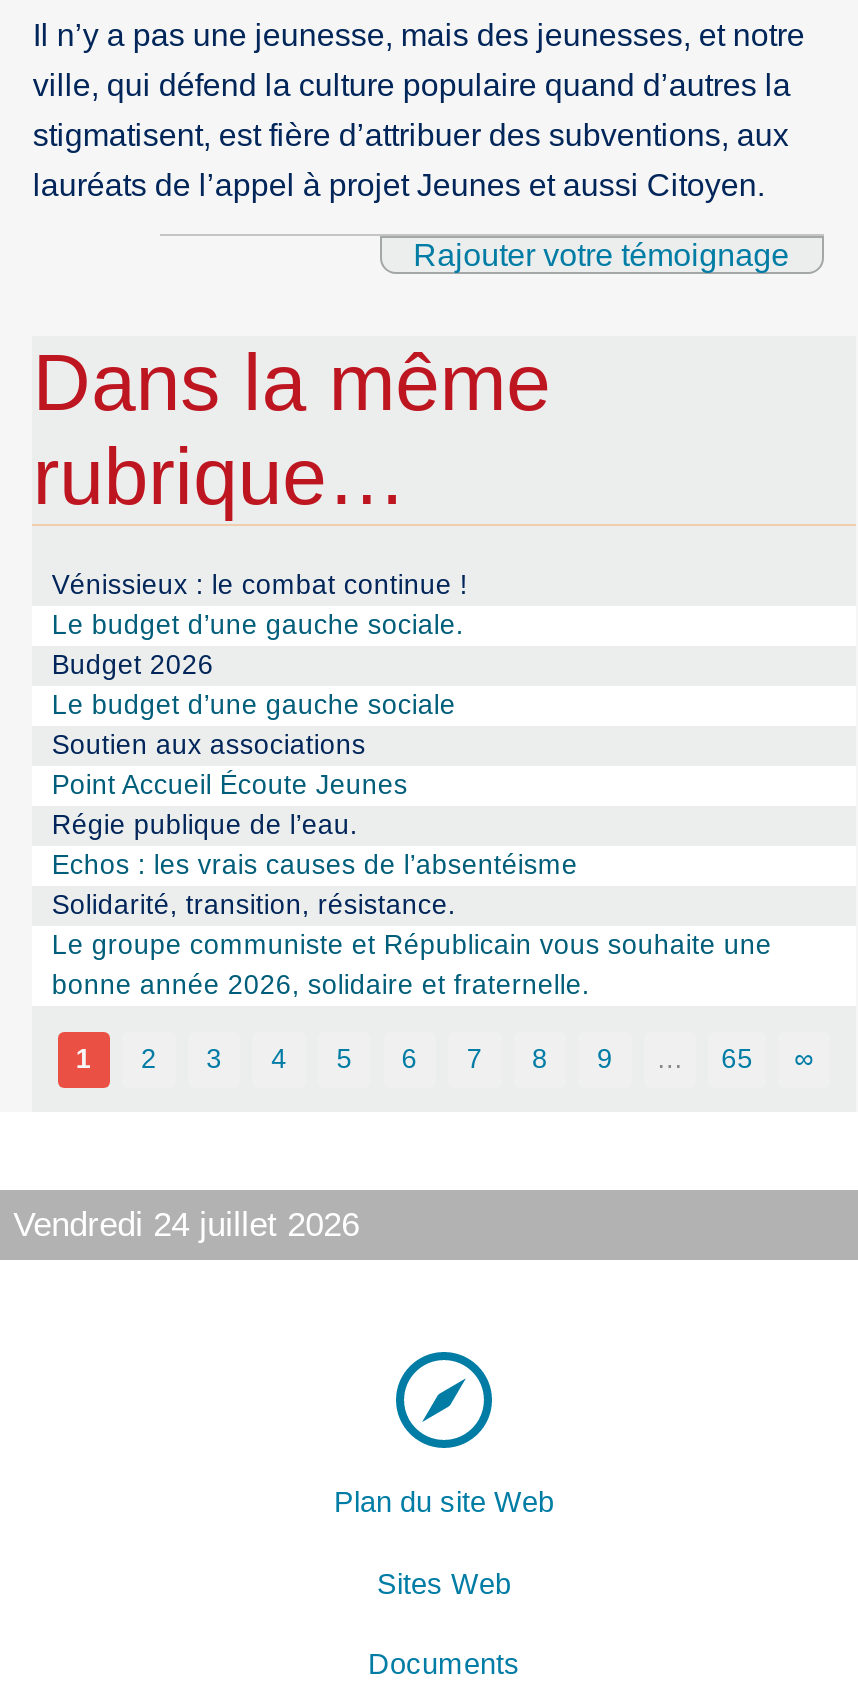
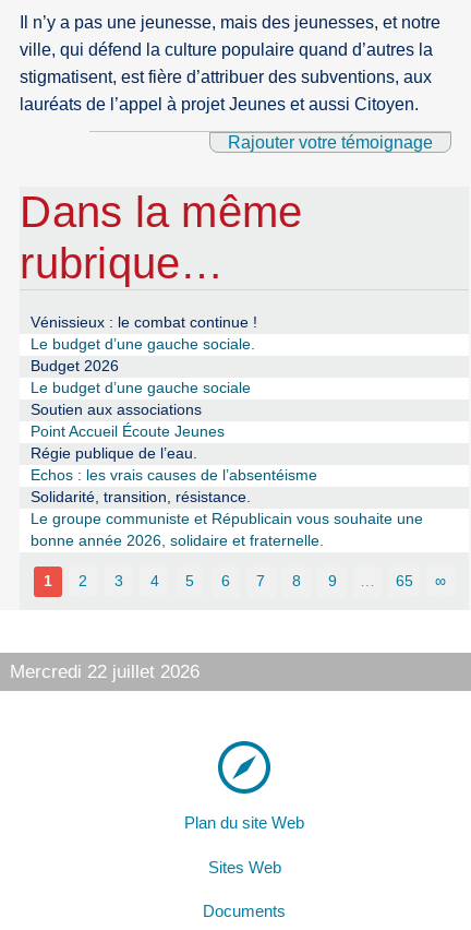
[13,1204,359,1244] Vendredi 24 juillet 2026 -> [9,660,199,682] Mercredi 22 juillet 2026

